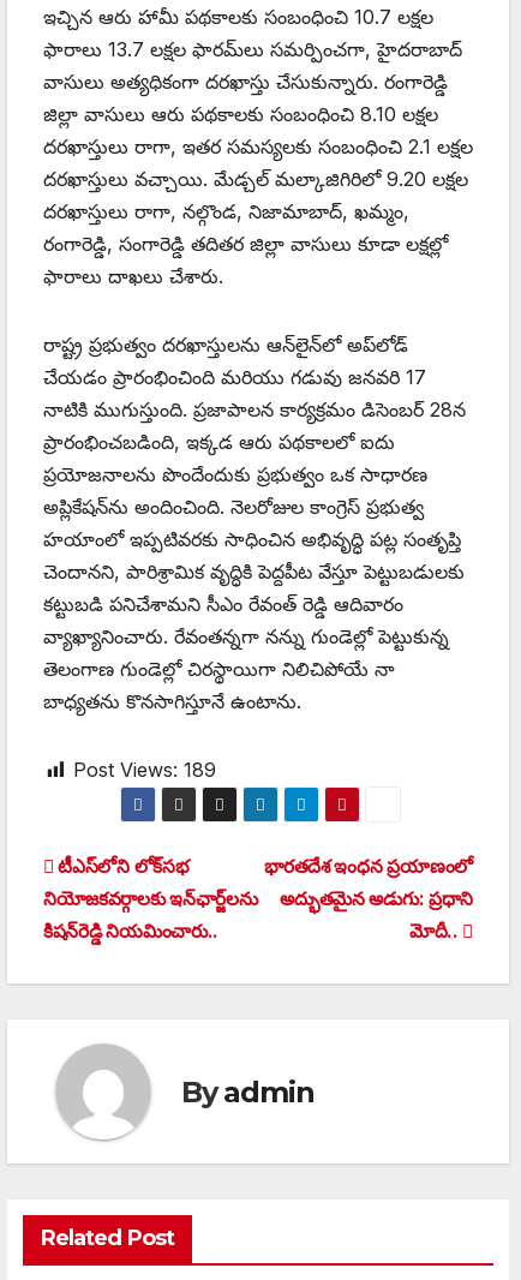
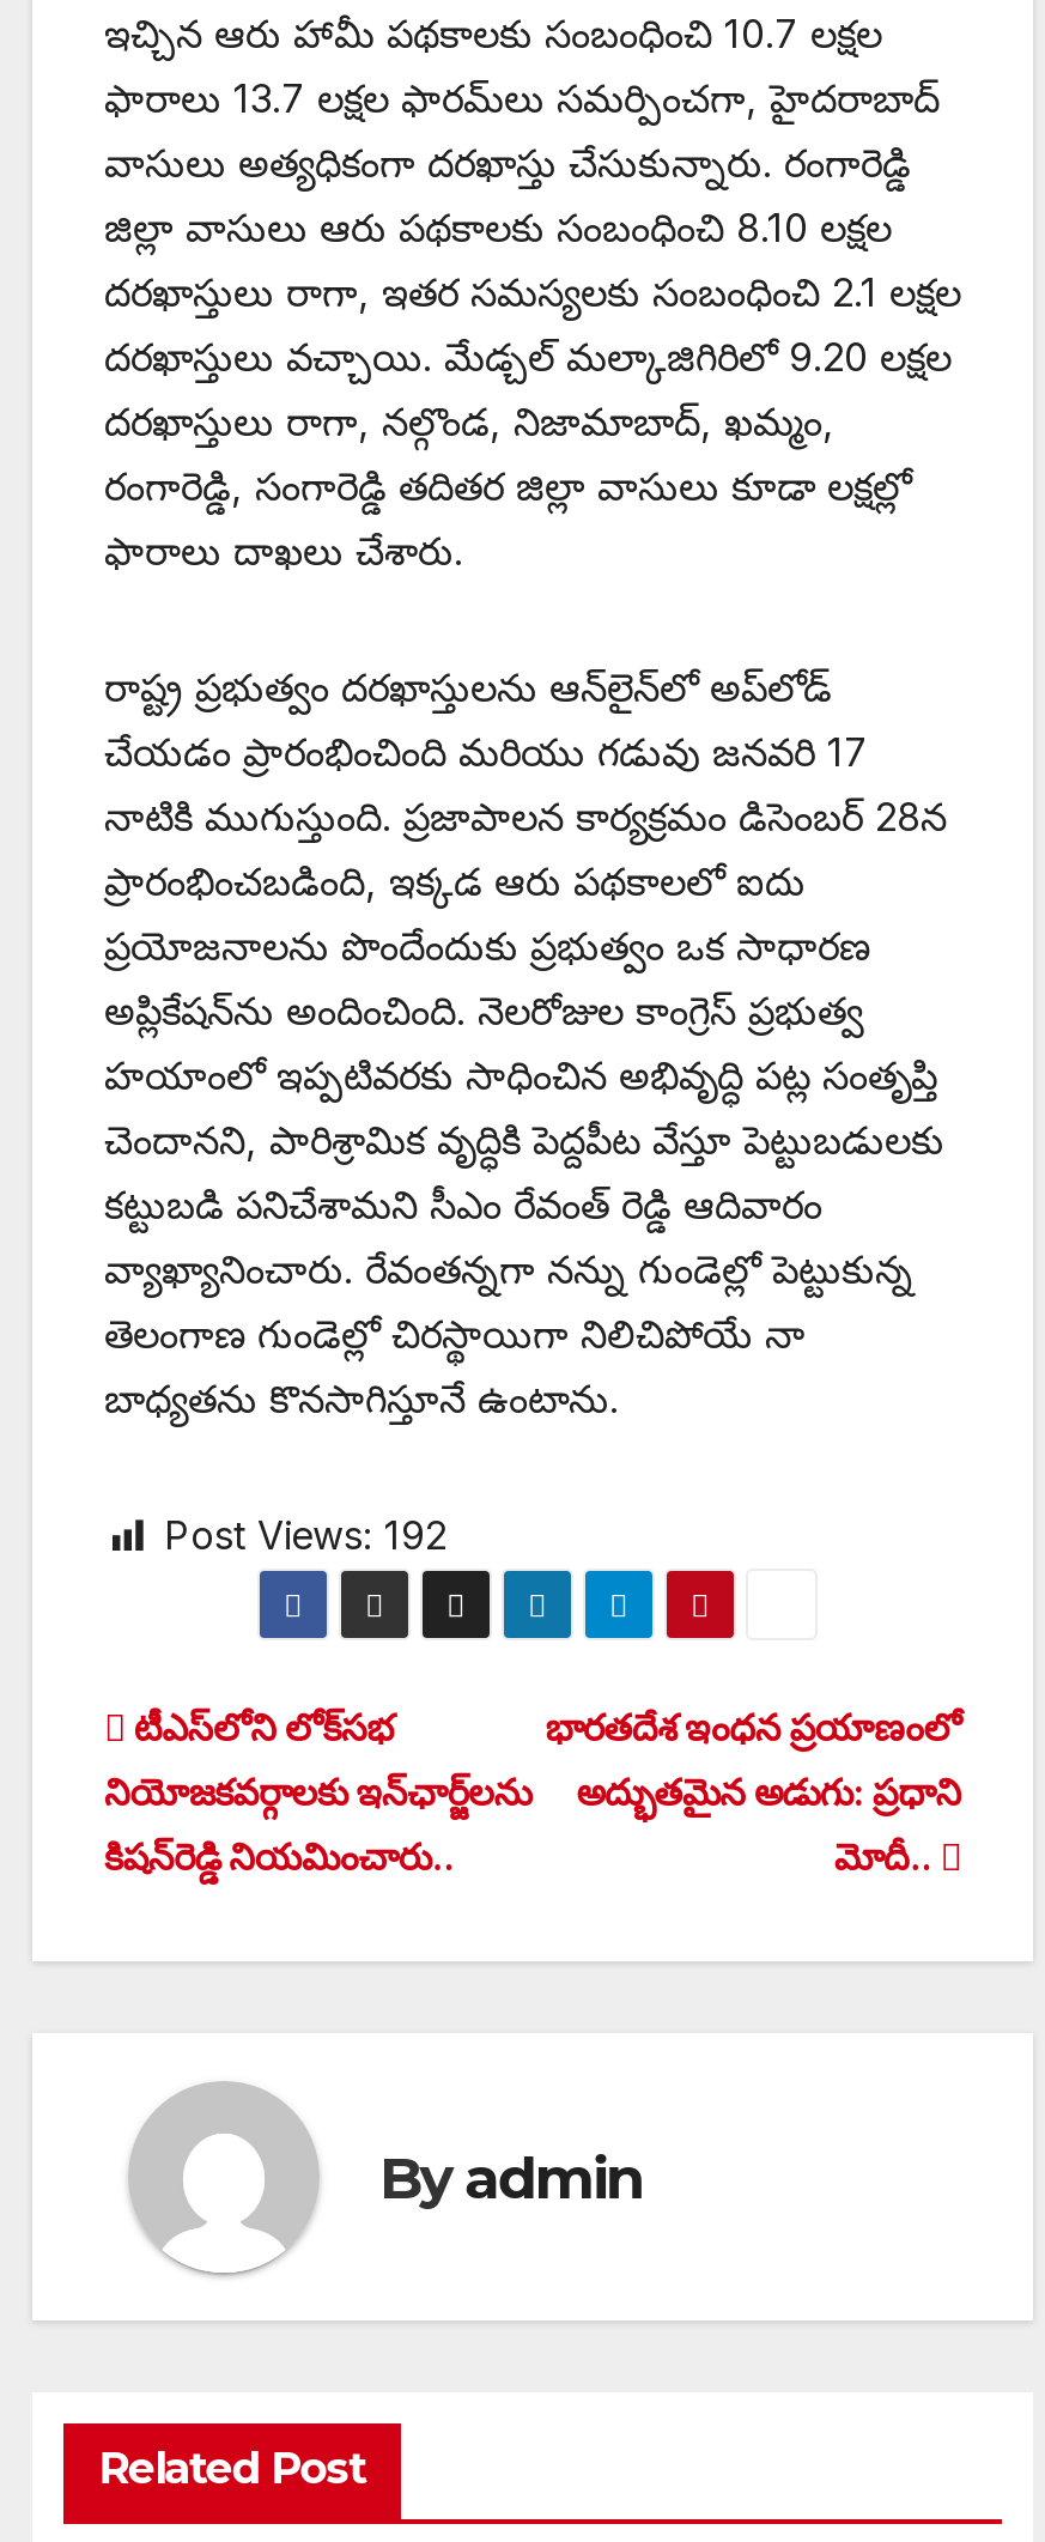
[73,758,216,782] Post Views: 189 -> [164,1512,446,1560] Post Views: 192

